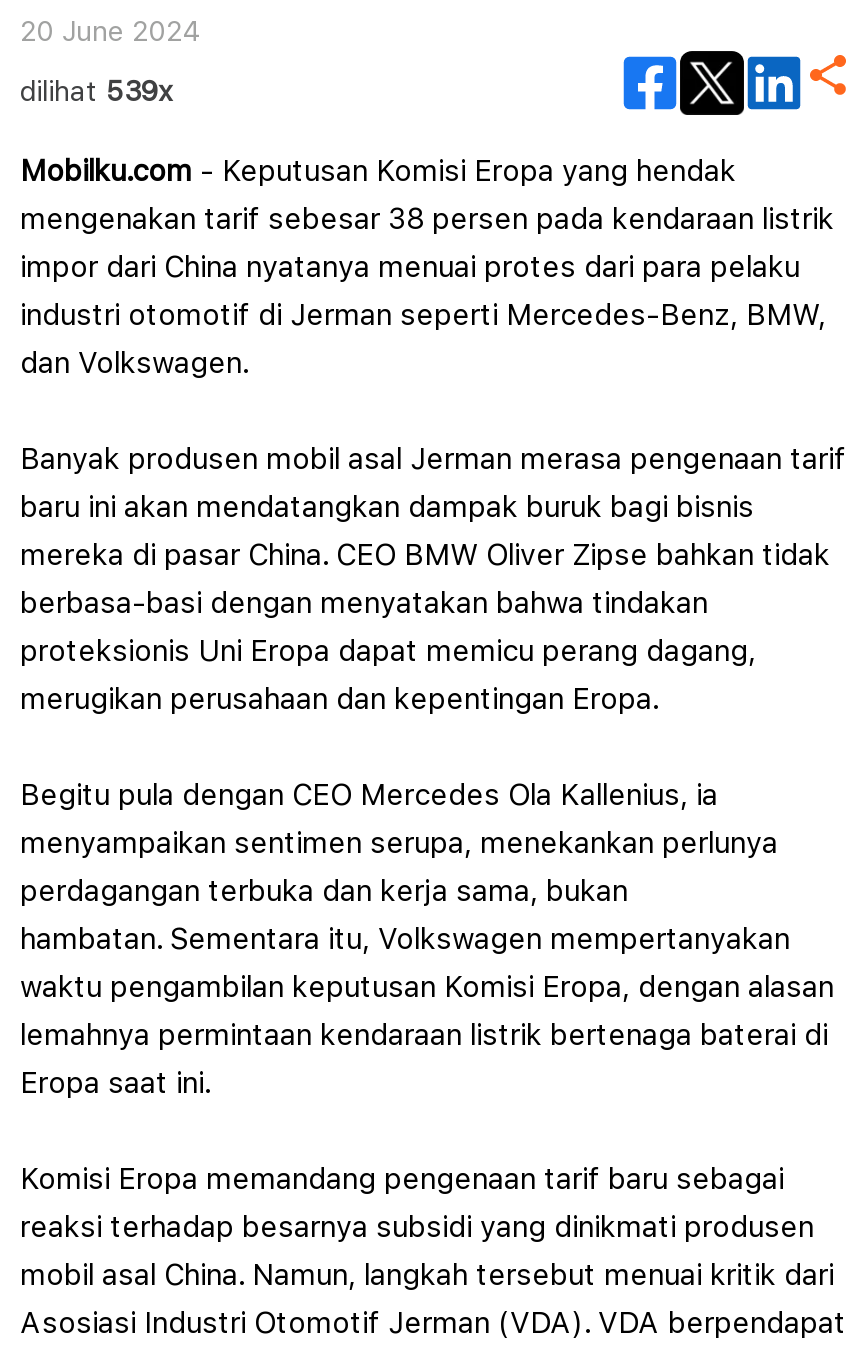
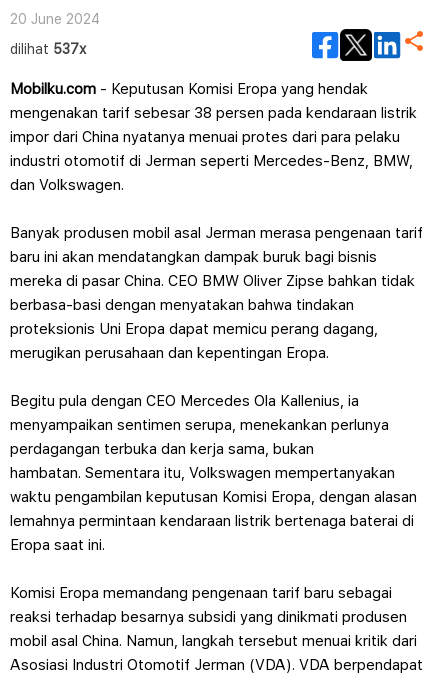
[20,75,172,107] dilihat 539x -> [10,41,86,57] dilihat 537x

